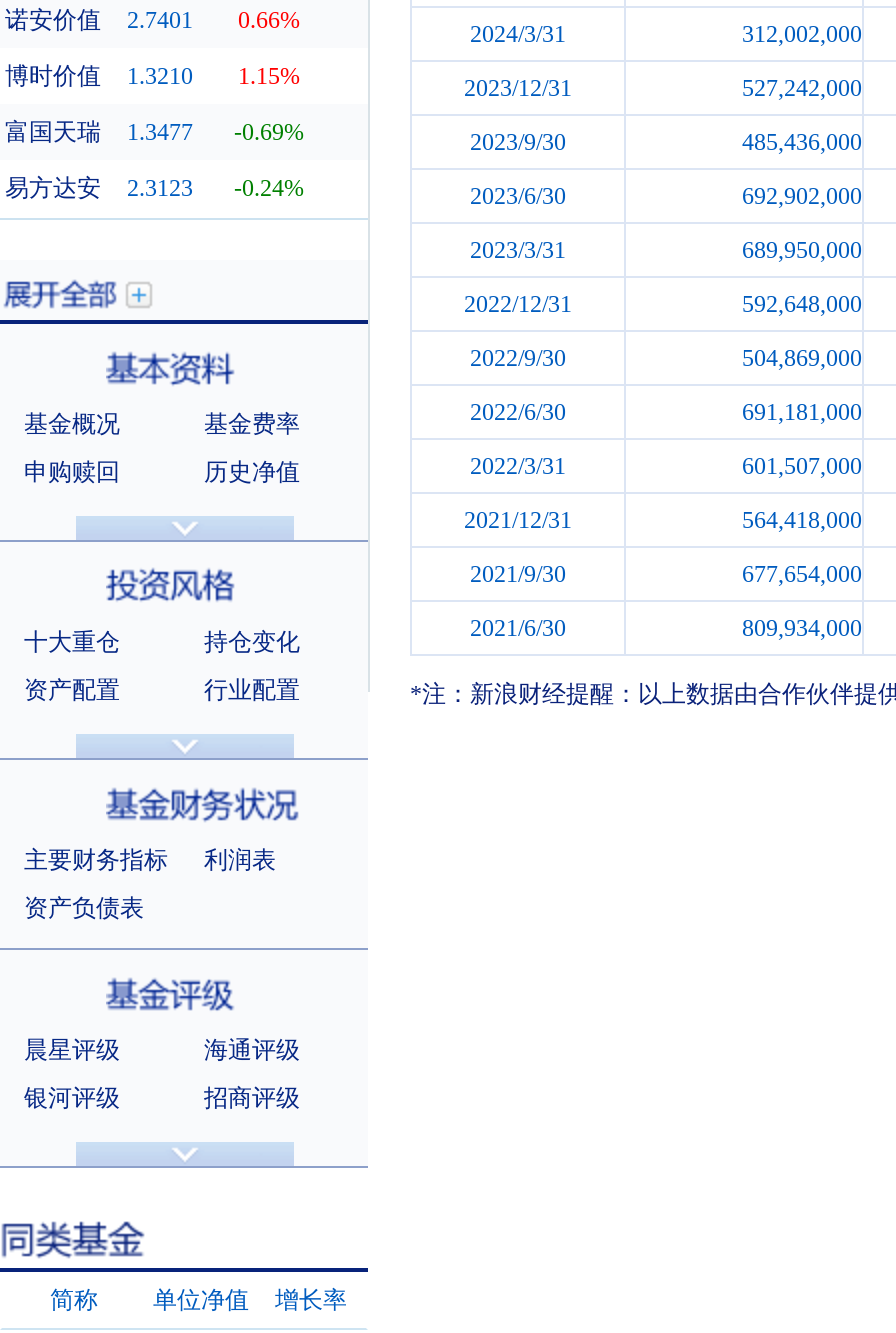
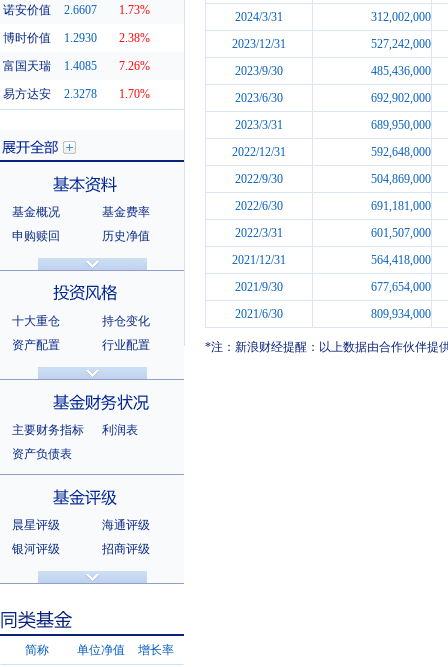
[127,6,193,34] 2.7401 -> [63,3,96,17] 2.6607
[238,6,300,34] 0.66% -> [119,3,150,17] 1.73%
[127,62,193,90] 1.3210 -> [63,31,96,45] 1.2930
[238,62,300,90] 1.15% -> [119,31,150,45] 2.38%
[127,118,193,146] 1.3477 -> [63,59,96,73] 1.4085
[234,118,304,146] -0.69% -> [119,59,150,73] 7.26%
[127,174,193,202] 2.3123 -> [63,87,96,101] 2.3278
[234,174,304,202] -0.24% -> [119,87,150,101] 1.70%

